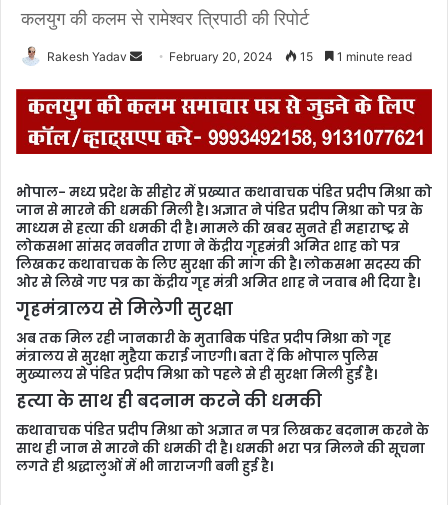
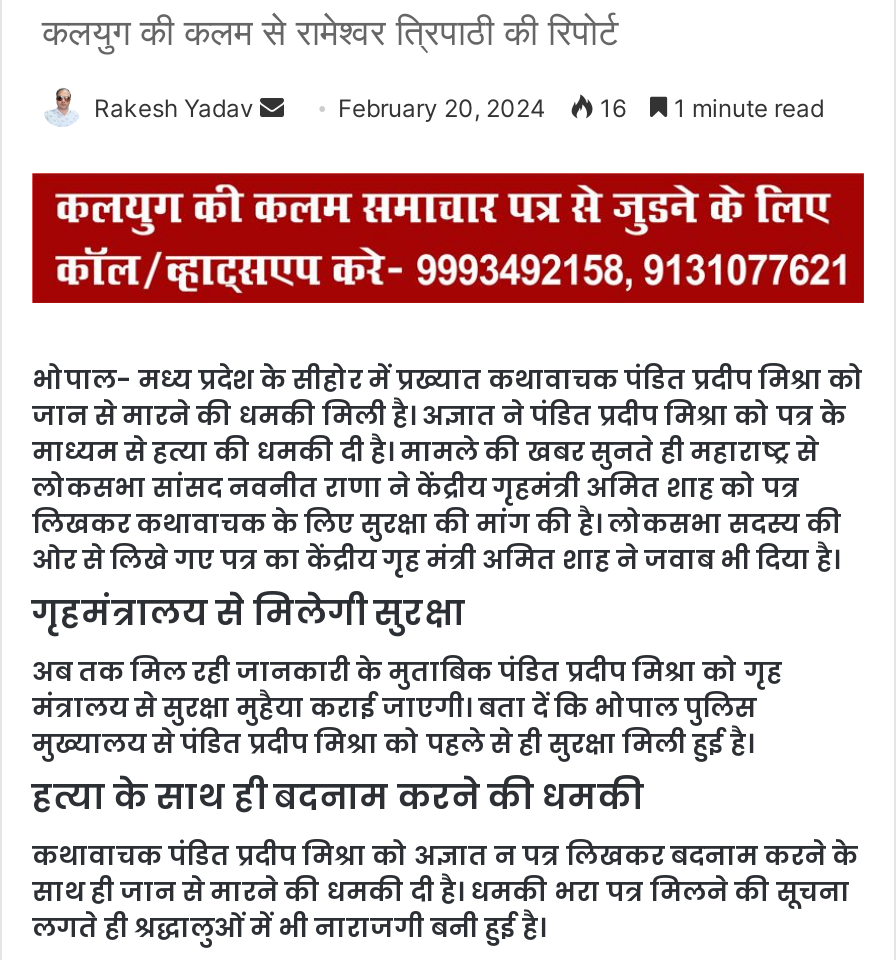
[297,49,313,64] 15 -> [594,94,626,124] 16

